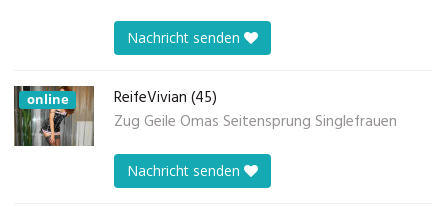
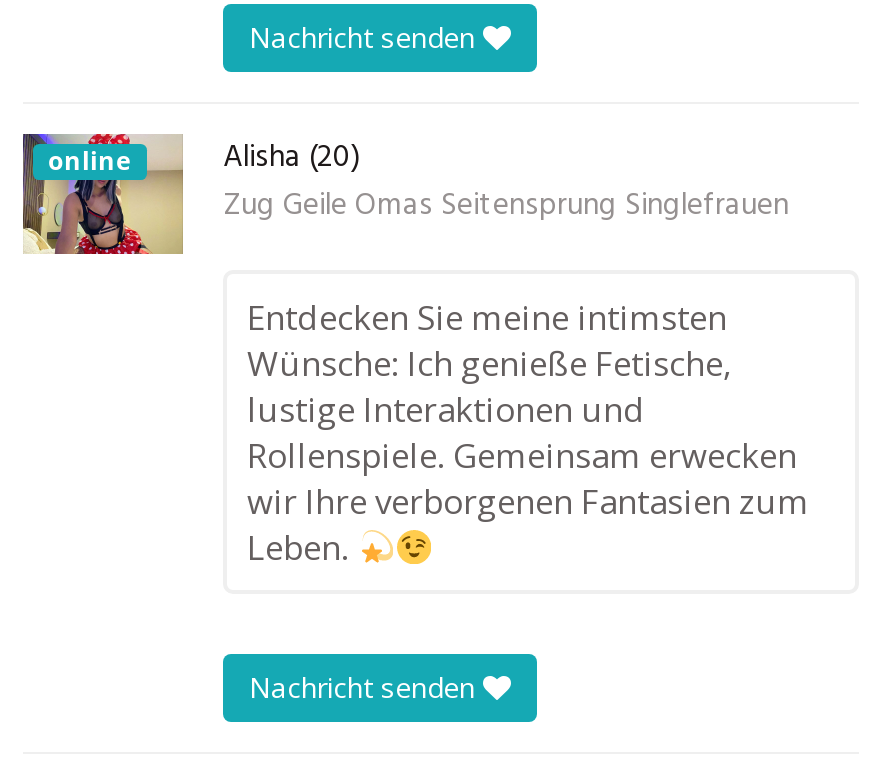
[14,85,217,147] [image] | ReifeVivian (45) -> [23,132,361,256] [image] | Alisha (20)
none -> [247,294,809,570] Entdecken Sie meine intimsten | Wünsche: Ich genieße Fetische, | lustige Interaktionen und | Rollenspiele. Gemeinsam erwecken | wir Ihre verborgenen Fantasien zum | Leben.

